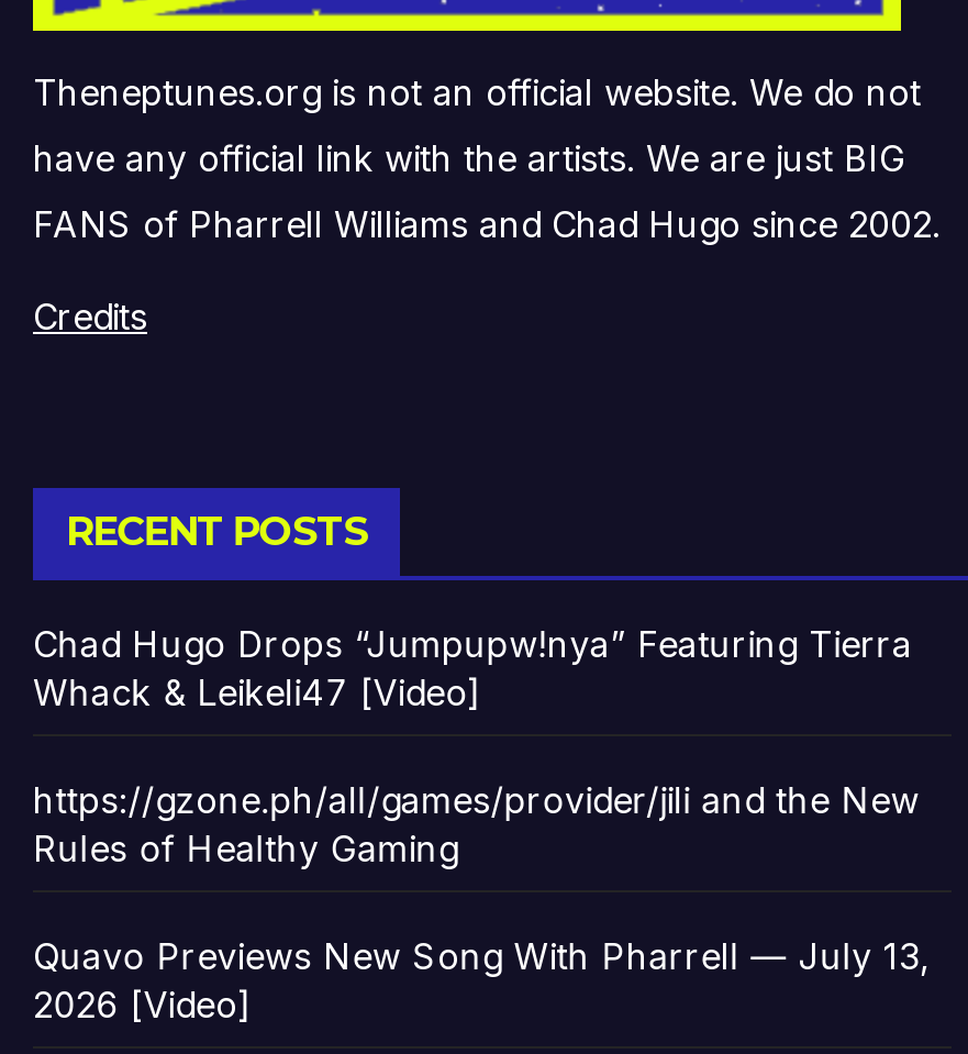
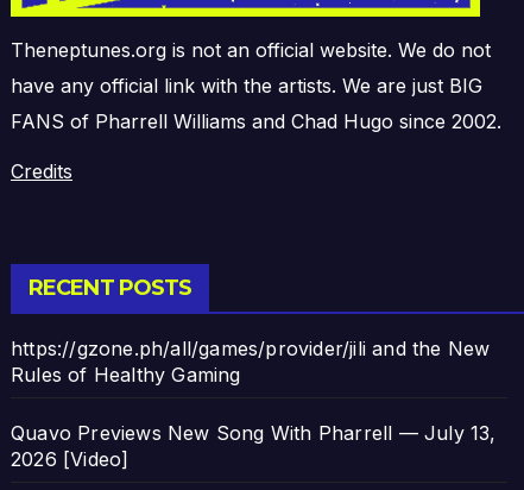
[33,623,912,715] Chad Hugo Drops “Jumpupw!nya” Featuring Tierra | Whack & Leikeli47 [Video] -> none

